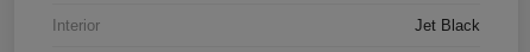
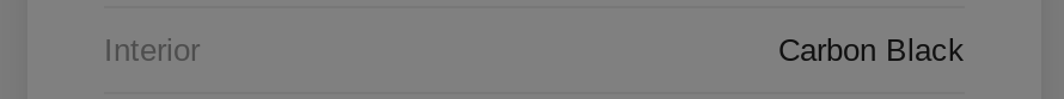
[415,17,480,34] Jet Black -> [778,31,965,67] Carbon Black

